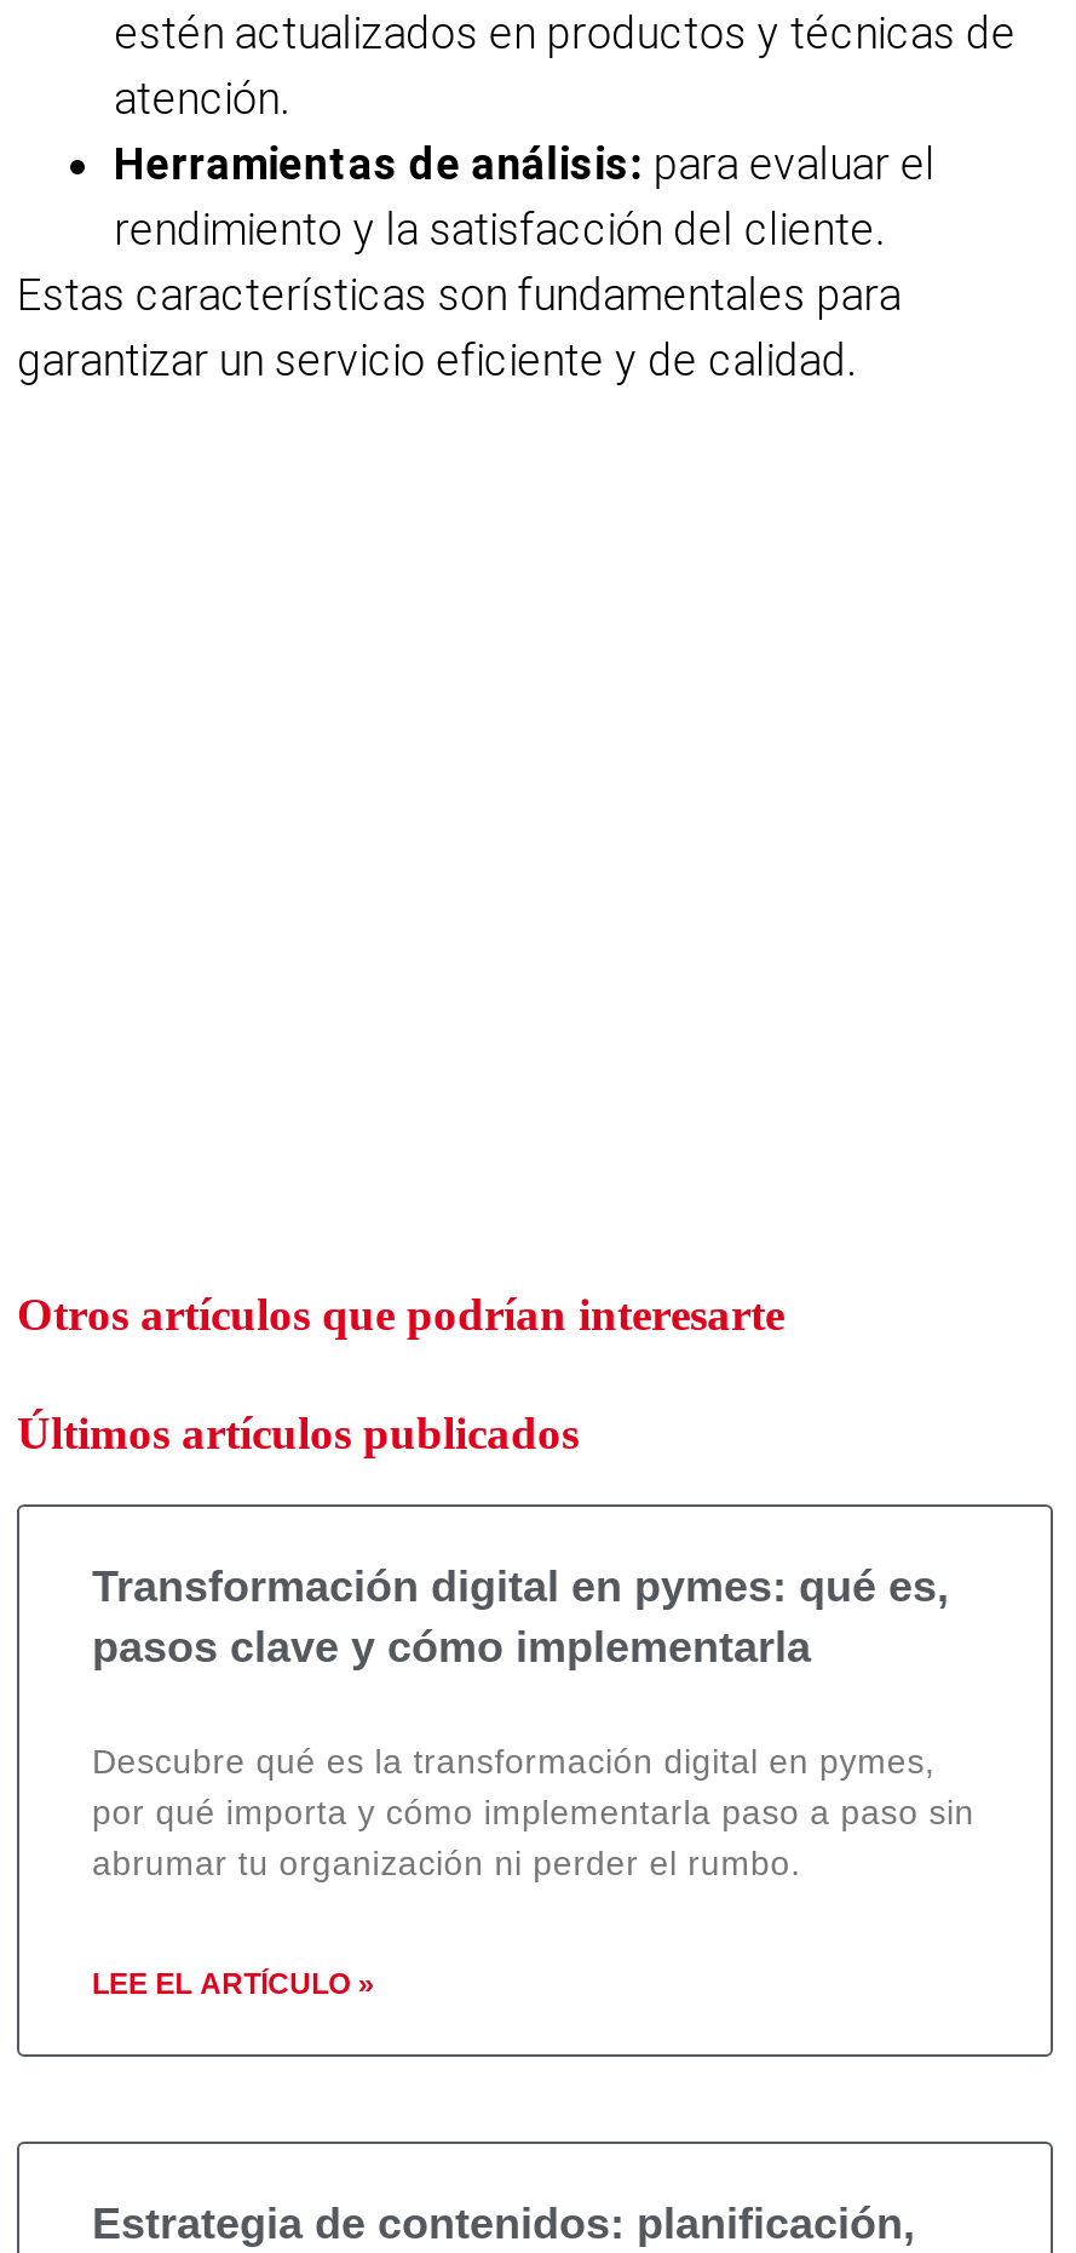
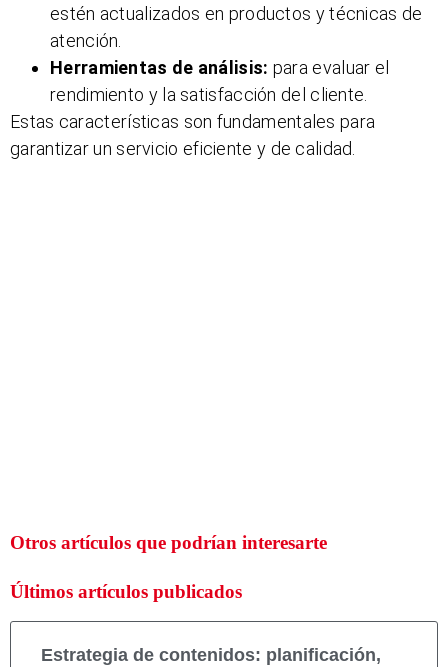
[92,1562,975,2001] Transformación digital en pymes: qué es, | pasos clave y cómo implementarla | Descubre qué es la transformación digital en pymes, | por qué importa y cómo implementarla paso a paso sin | abrumar tu organización ni perder el rumbo. | LEE EL ARTÍCULO » -> none

